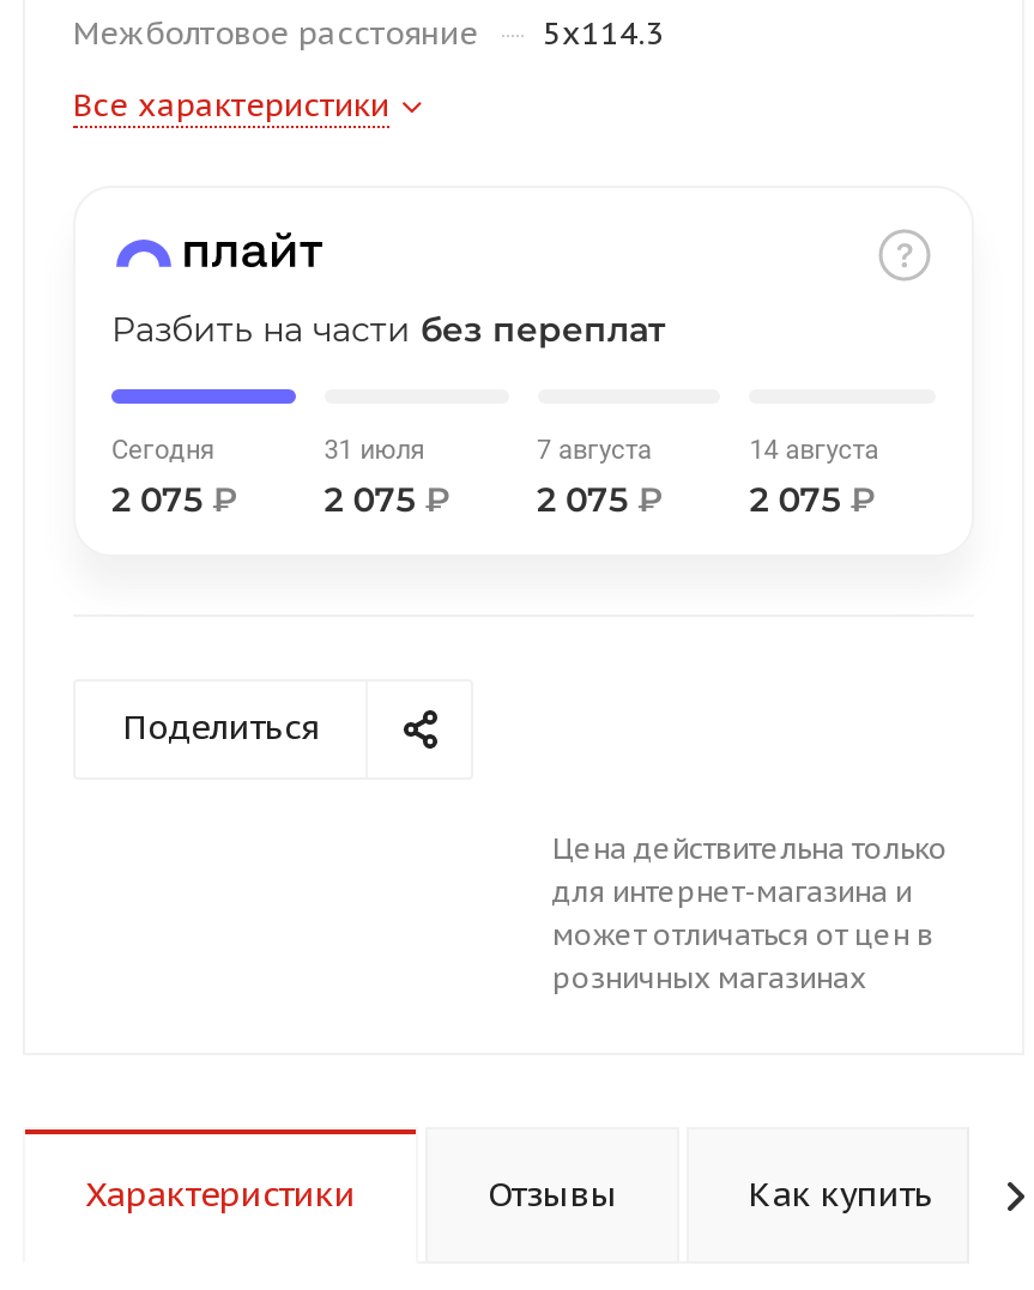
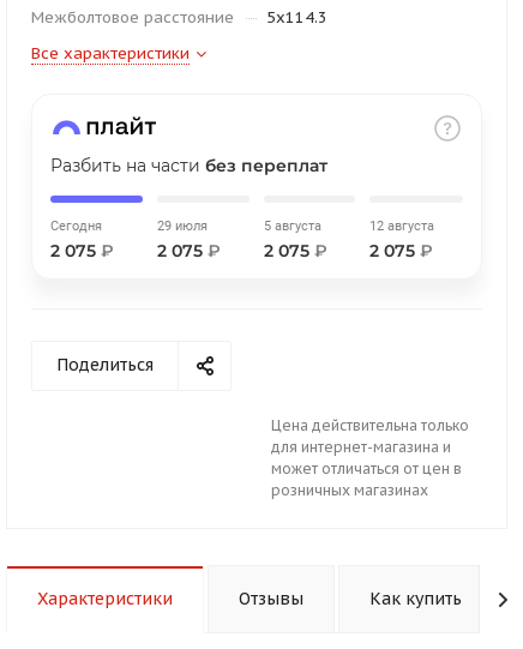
[324,435,425,466] 31 июля -> [157,218,207,234] 29 июля
[537,435,652,466] 7 августа -> [263,218,321,234] 5 августа
[749,435,879,466] 14 августа -> [370,218,434,234] 12 августа

